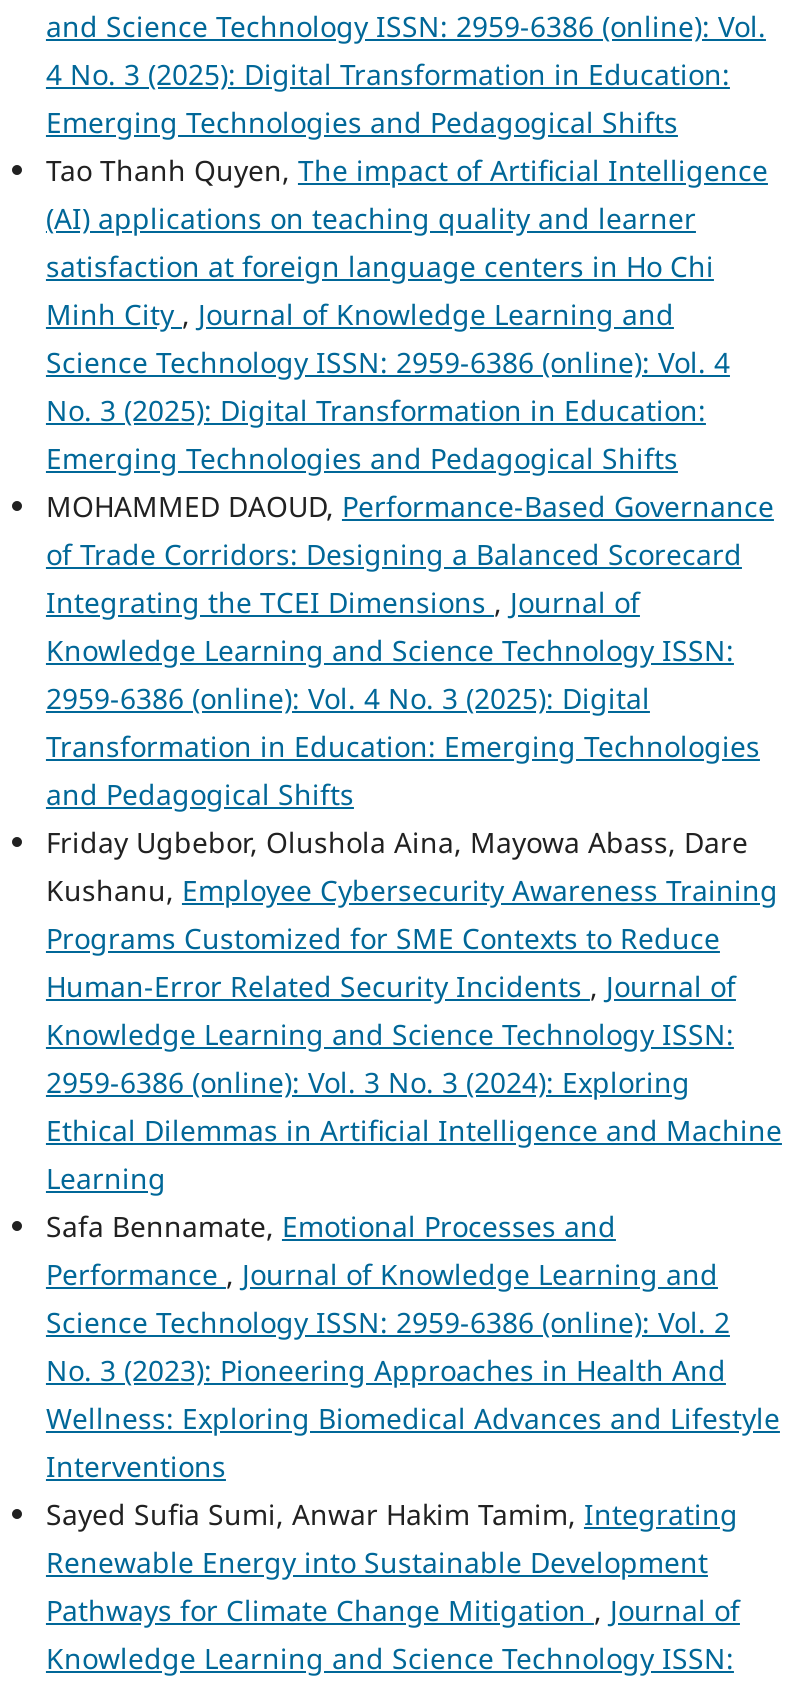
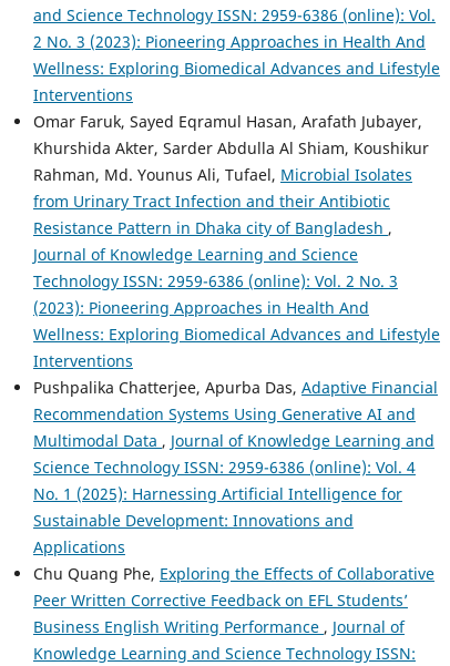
[46,56,782,1390] 4 No. 3 (2025): Digital Transformation in Education: | Emerging Technologies and Pedagogical Shifts | Tao Thanh Quyen, The impact of Artificial Intelligence | (AI) applications on teaching quality and learner | satisfaction at foreign language centers in Ho Chi | Minh City, Journal of Knowledge Learning and | No. 3 (2025): Digital Transformation in Education: | Emerging Technologies and Pedagogical Shifts | MOHAMMED DAOUD, Performance-Based Governance | of Trade Corridors: Designing a Balanced Scorecard | Integrating the TCEI Dimensions, Journal of | Knowledge Learning and Science Technology ISSN: | 2959-6386 (online): Vol. 4 No. 3 (2025): Digital | Transformation in Education: Emerging Technologies | and Pedagogical Shifts | Friday Ugbebor, Olushola Aina, Mayowa Abass, Dare | Kushanu, Employee Cybersecurity Awareness Training | Programs Customized for SME Contexts to Reduce | Human-Error Related Security Incidents, Journal of | Knowledge Learning and Science Technology ISSN: | 2959-6386 (online): Vol. 3 No. 3 (2024): Exploring | Ethical Dilemmas in Artificial Intelligence and Machine | Learning | Safa Bennamate, Emotional Processes and | Performance, Journal of Knowledge Learning and | Science Technology ISSN: 2959-6386 (online): Vol. 2 | No. 3 (2023): Pioneering Approaches in Health And -> [33,31,426,52] 2 No. 3 (2023): Pioneering Approaches in Health And
moved [46,344,730,382] -> [33,456,416,477]: Science Technology ISSN: 2959-6386 (online): Vol. 4
moved [46,1400,780,1486] -> [33,57,440,105]: Wellness: Exploring Biomedical Advances and Lifestyle | Interventions
[46,1496,740,1630] Sayed Sufia Sumi, Anwar Hakim Tamim, Integrating | Renewable Energy into Sustainable Development | Pathways for Climate Change Mitigation, Journal of -> [33,111,440,637] Omar Faruk, Sayed Eqramul Hasan, Arafath Jubayer, | Khurshida Akter, Sarder Abdulla Al Shiam, Koushikur | Rahman, Md. Younus Ali, Tufael, Microbial Isolates | from Urinary Tract Infection and their Antibiotic | Resistance Pattern in Dhaka city of Bangladesh, | Journal of Knowledge Learning and Science | Technology ISSN: 2959-6386 (online): Vol. 2 No. 3 | (2023): Pioneering Approaches in Health And | Wellness: Exploring Biomedical Advances and Lifestyle | Interventions | Pushpalika Chatterjee, Apurba Das, Adaptive Financial | Recommendation Systems Using Generative AI and | Multimodal Data, Journal of Knowledge Learning and | No. 1 (2025): Harnessing Artificial Intelligence for | Sustainable Development: Innovations and | Applications | Chu Quang Phe, Exploring the Effects of Collaborative | Peer Written Corrective Feedback on EFL Students’ | Business English Writing Performance, Journal of

